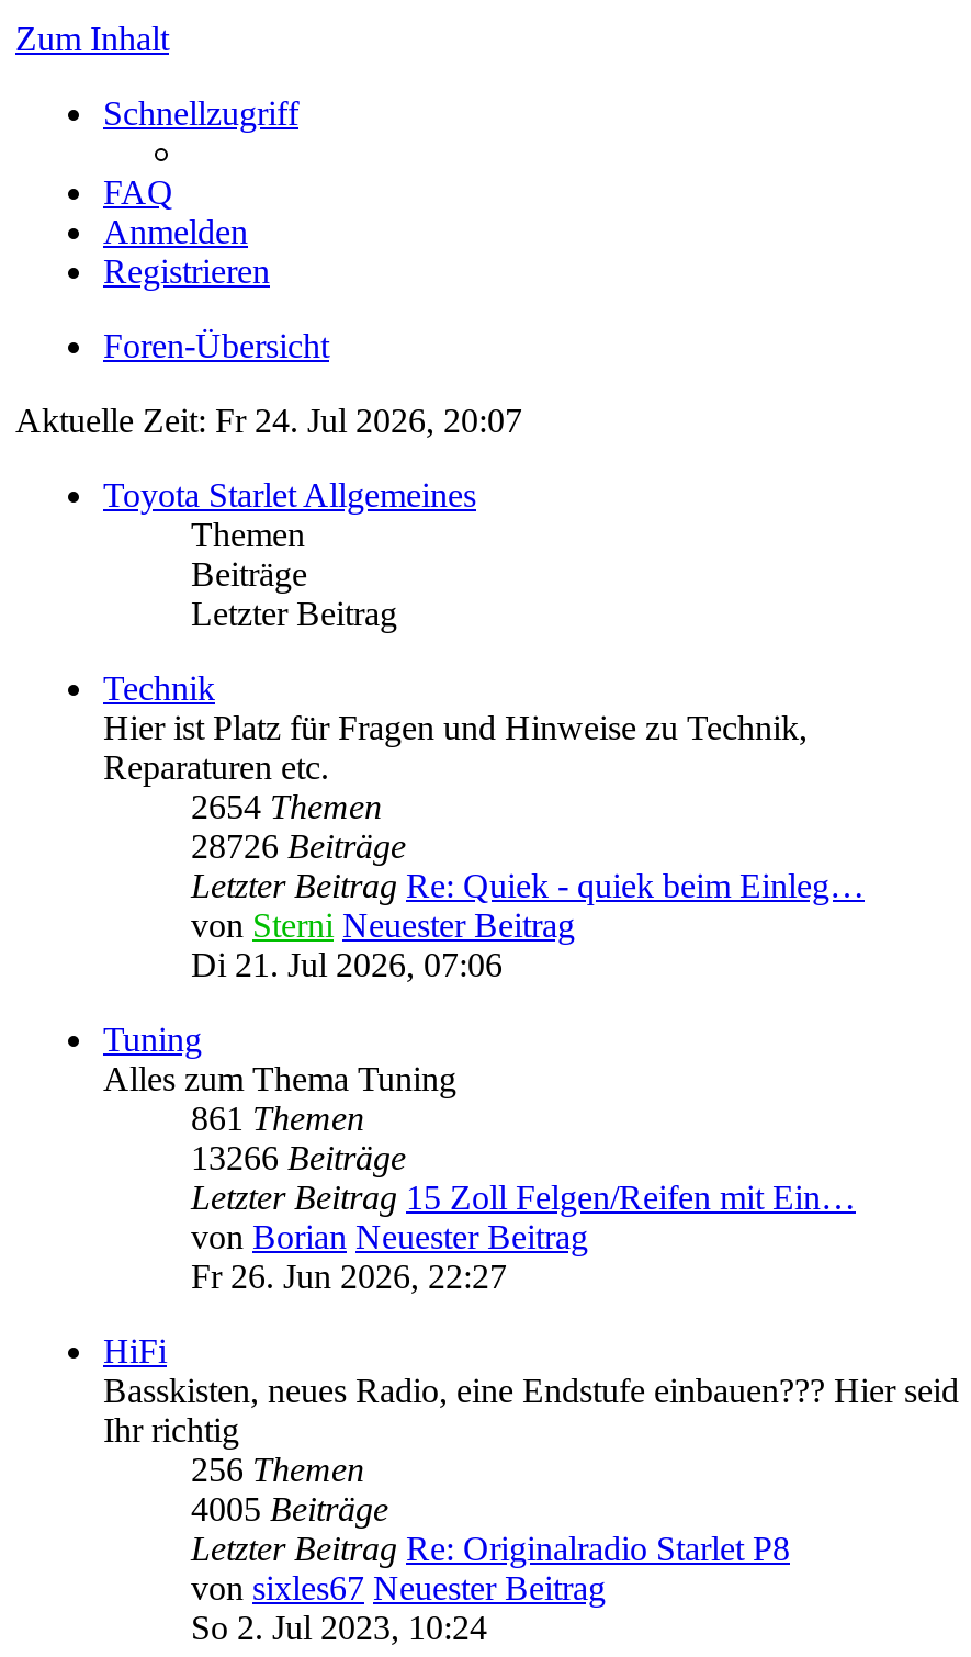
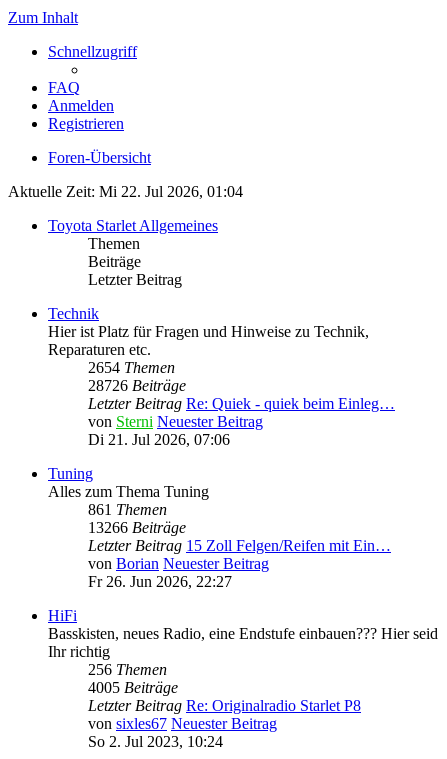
[15,401,522,439] Aktuelle Zeit: Fr 24. Jul 2026, 20:07 -> [8,183,243,200] Aktuelle Zeit: Mi 22. Jul 2026, 01:04

